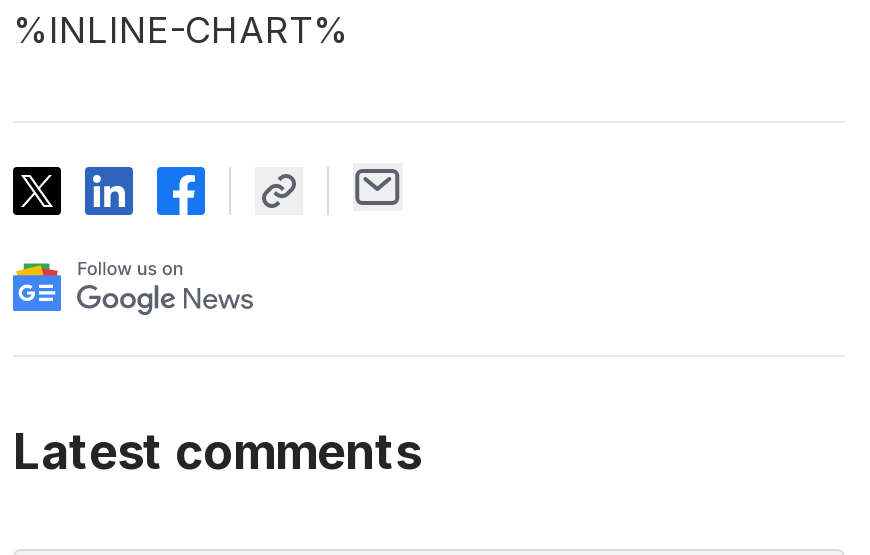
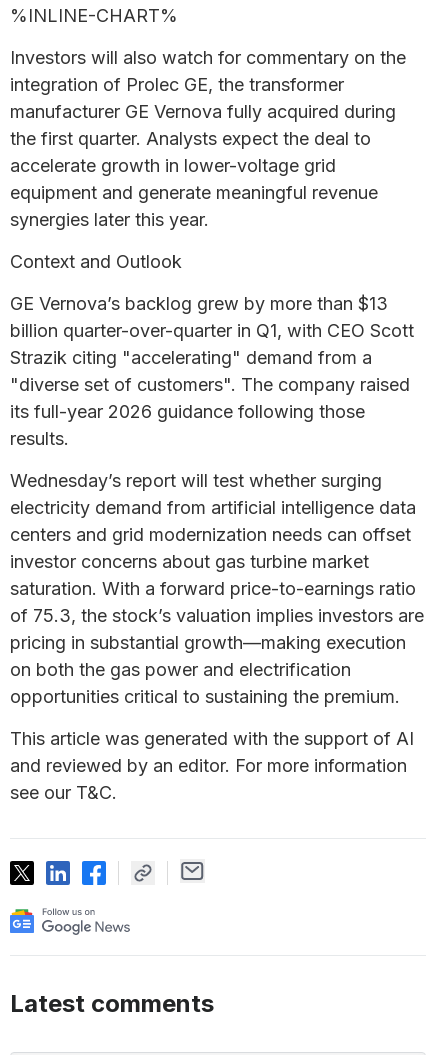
none -> [10,47,424,803] Investors will also watch for commentary on the | integration of Prolec GE, the transformer | manufacturer GE Vernova fully acquired during | the first quarter. Analysts expect the deal to | accelerate growth in lower-voltage grid | equipment and generate meaningful revenue | synergies later this year. | Context and Outlook | GE Vernova’s backlog grew by more than $13 | billion quarter-over-quarter in Q1, with CEO Scott | Strazik citing "accelerating" demand from a | "diverse set of customers". The company raised | its full-year 2026 guidance following those | results. | Wednesday’s report will test whether surging | electricity demand from artificial intelligence data | centers and grid modernization needs can offset | investor concerns about gas turbine market | saturation. With a forward price-to-earnings ratio | of 75.3, the stock’s valuation implies investors are | pricing in substantial growth—making execution | on both the gas power and electrification | opportunities critical to sustaining the premium. | This article was generated with the support of AI | and reviewed by an editor. For more information | see our T&C.

